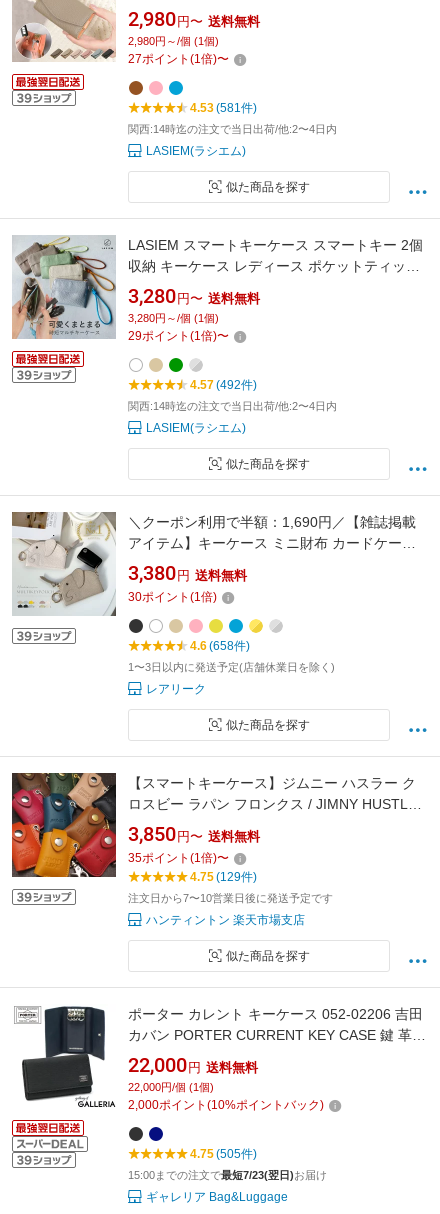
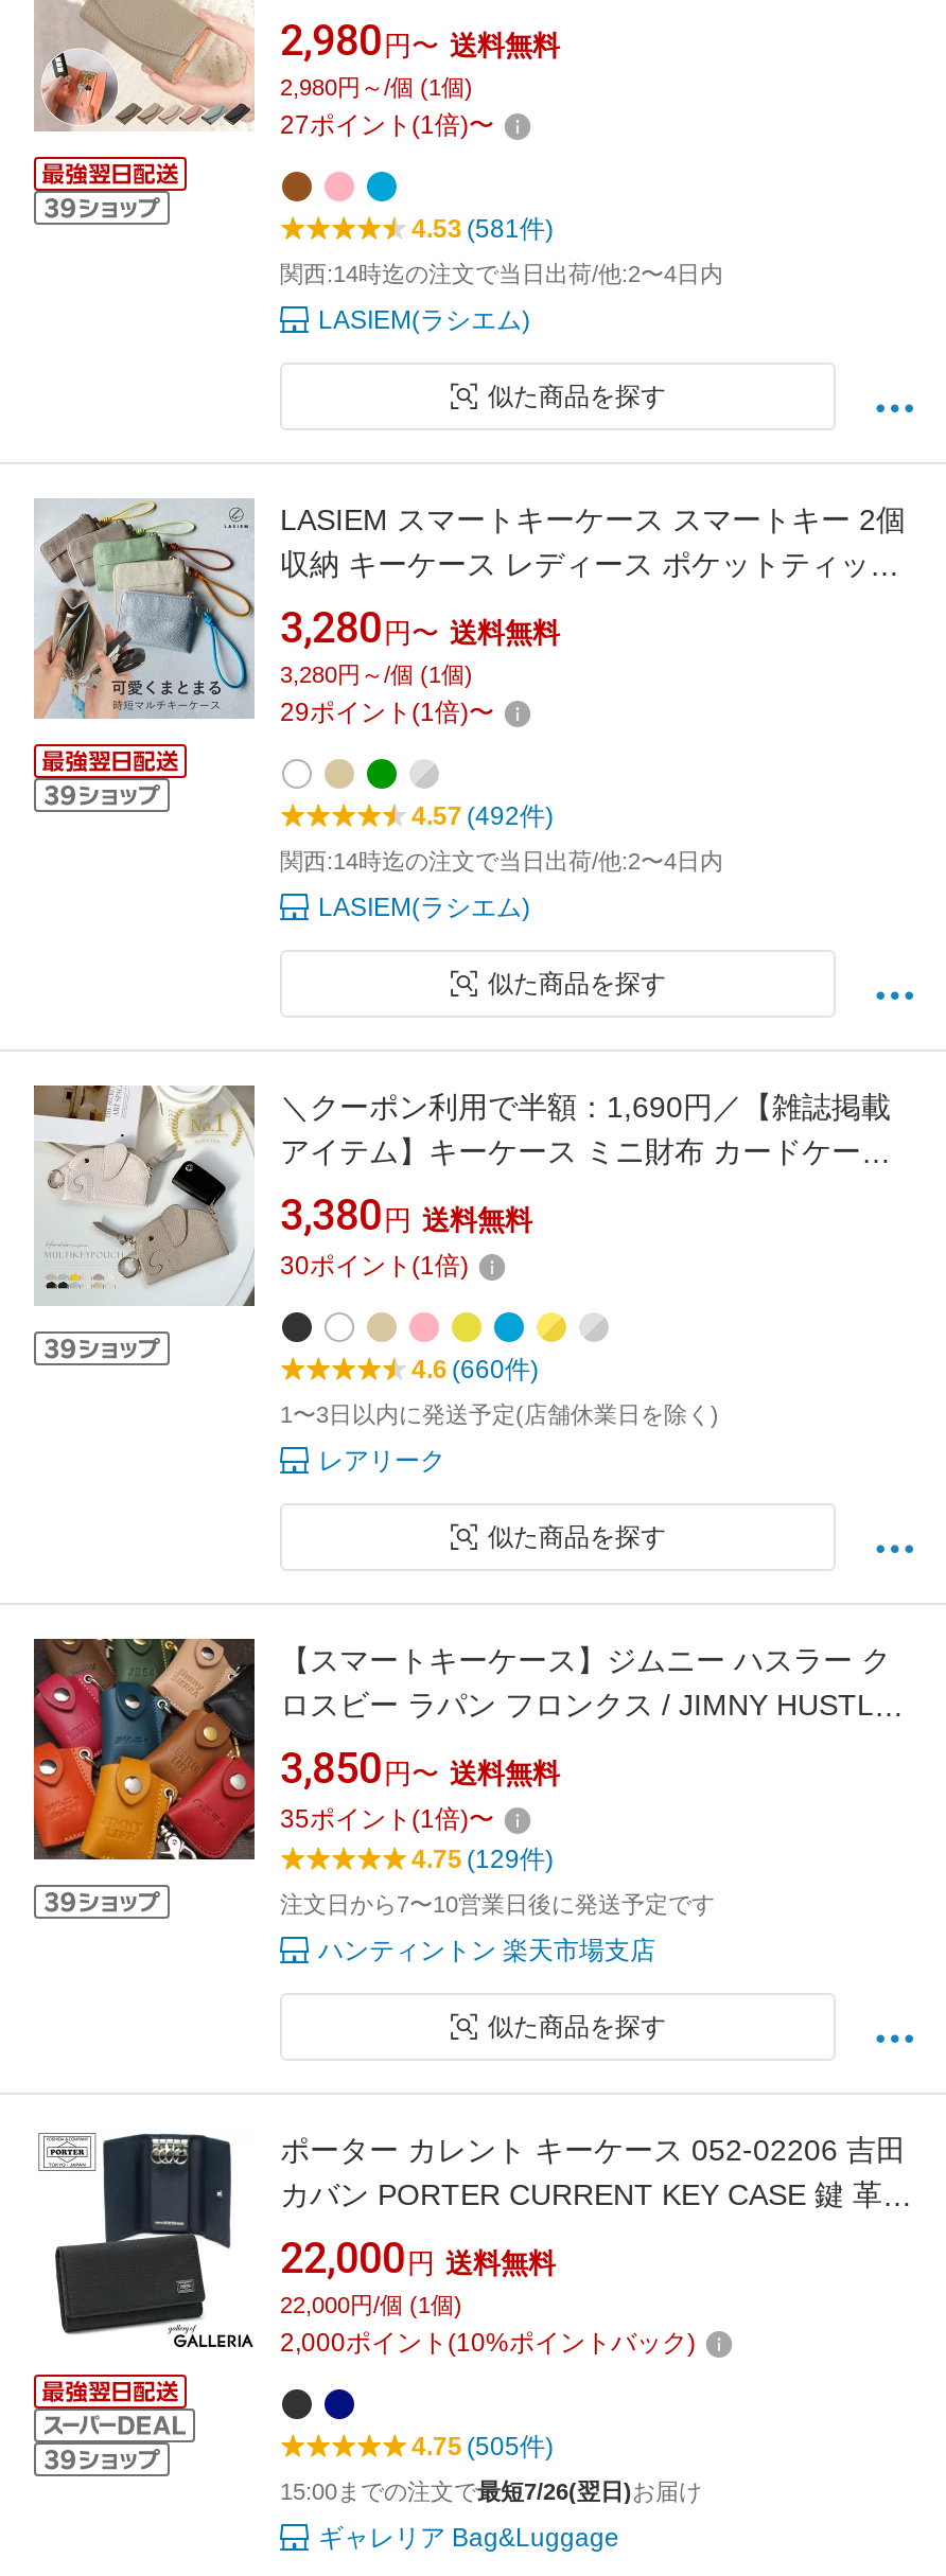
[190,639,250,653] 4.6 (658件) -> [411,1356,539,1386] 4.6 (660件)
[128,1169,327,1181] 15:00までの注文で最短7/23(翌日)お届け -> [280,2480,702,2505] 15:00までの注文で最短7/26(翌日)お届け

